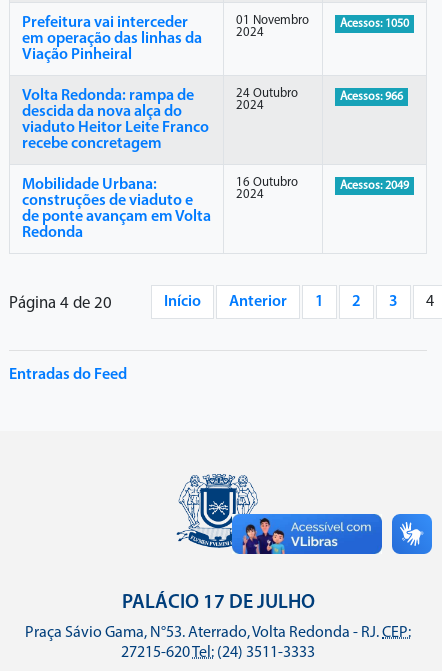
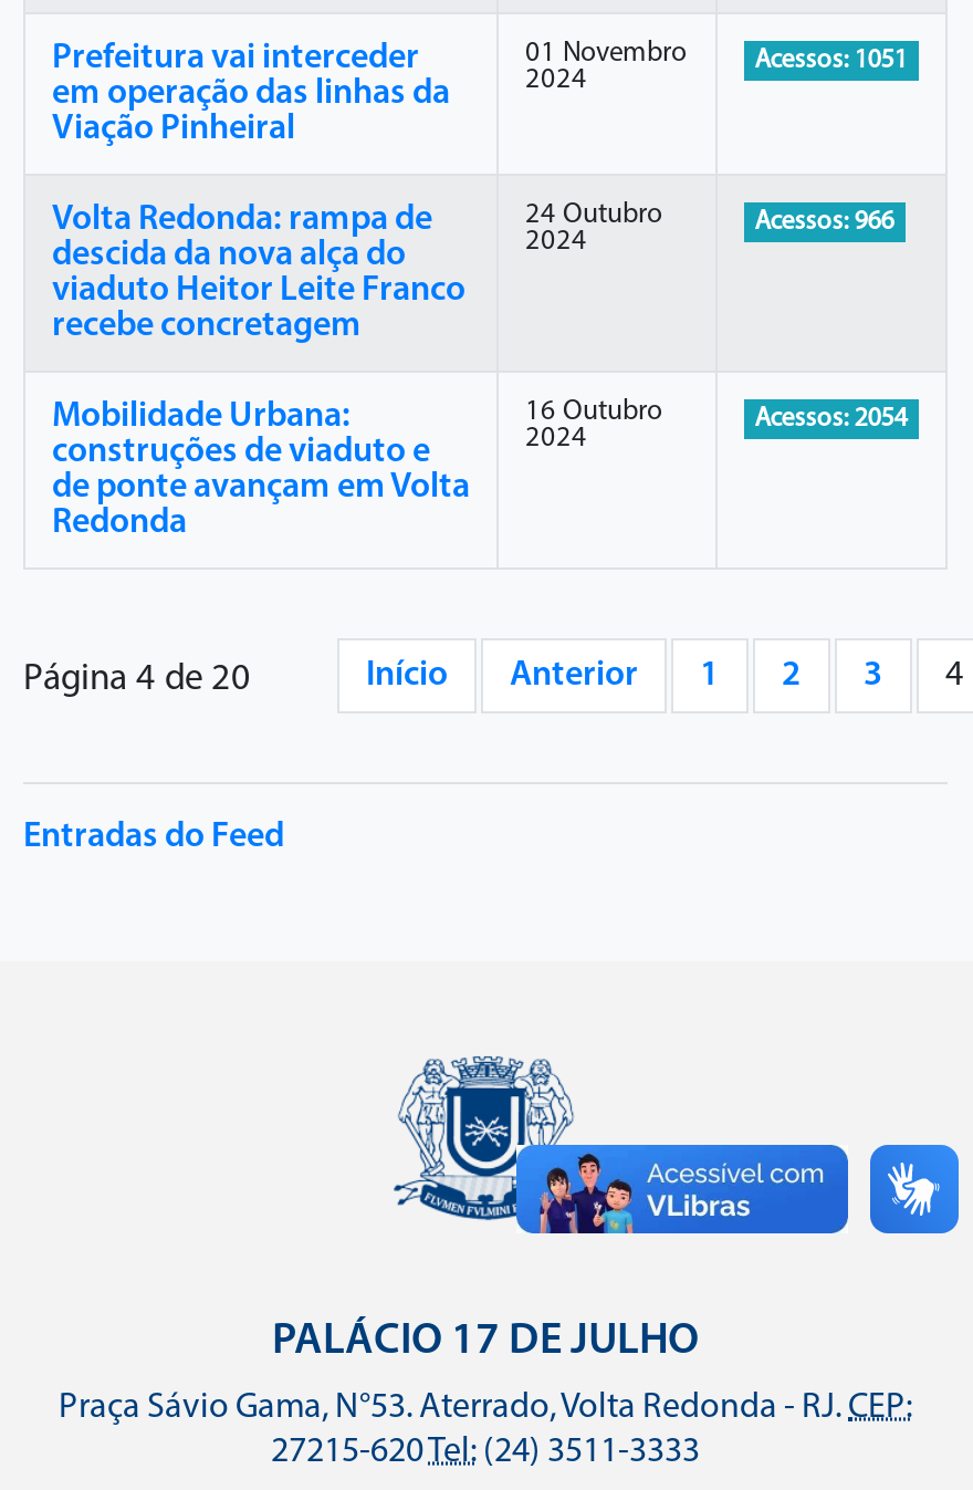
[340,18,409,30] Acessos: 1050 -> [755,47,907,73] Acessos: 1051
[340,180,409,192] Acessos: 2049 -> [755,405,907,432] Acessos: 2054

